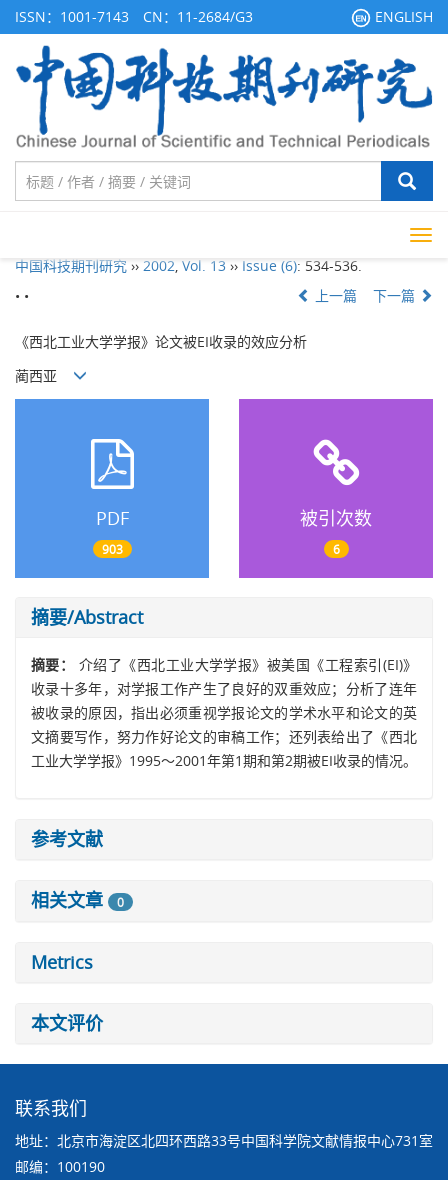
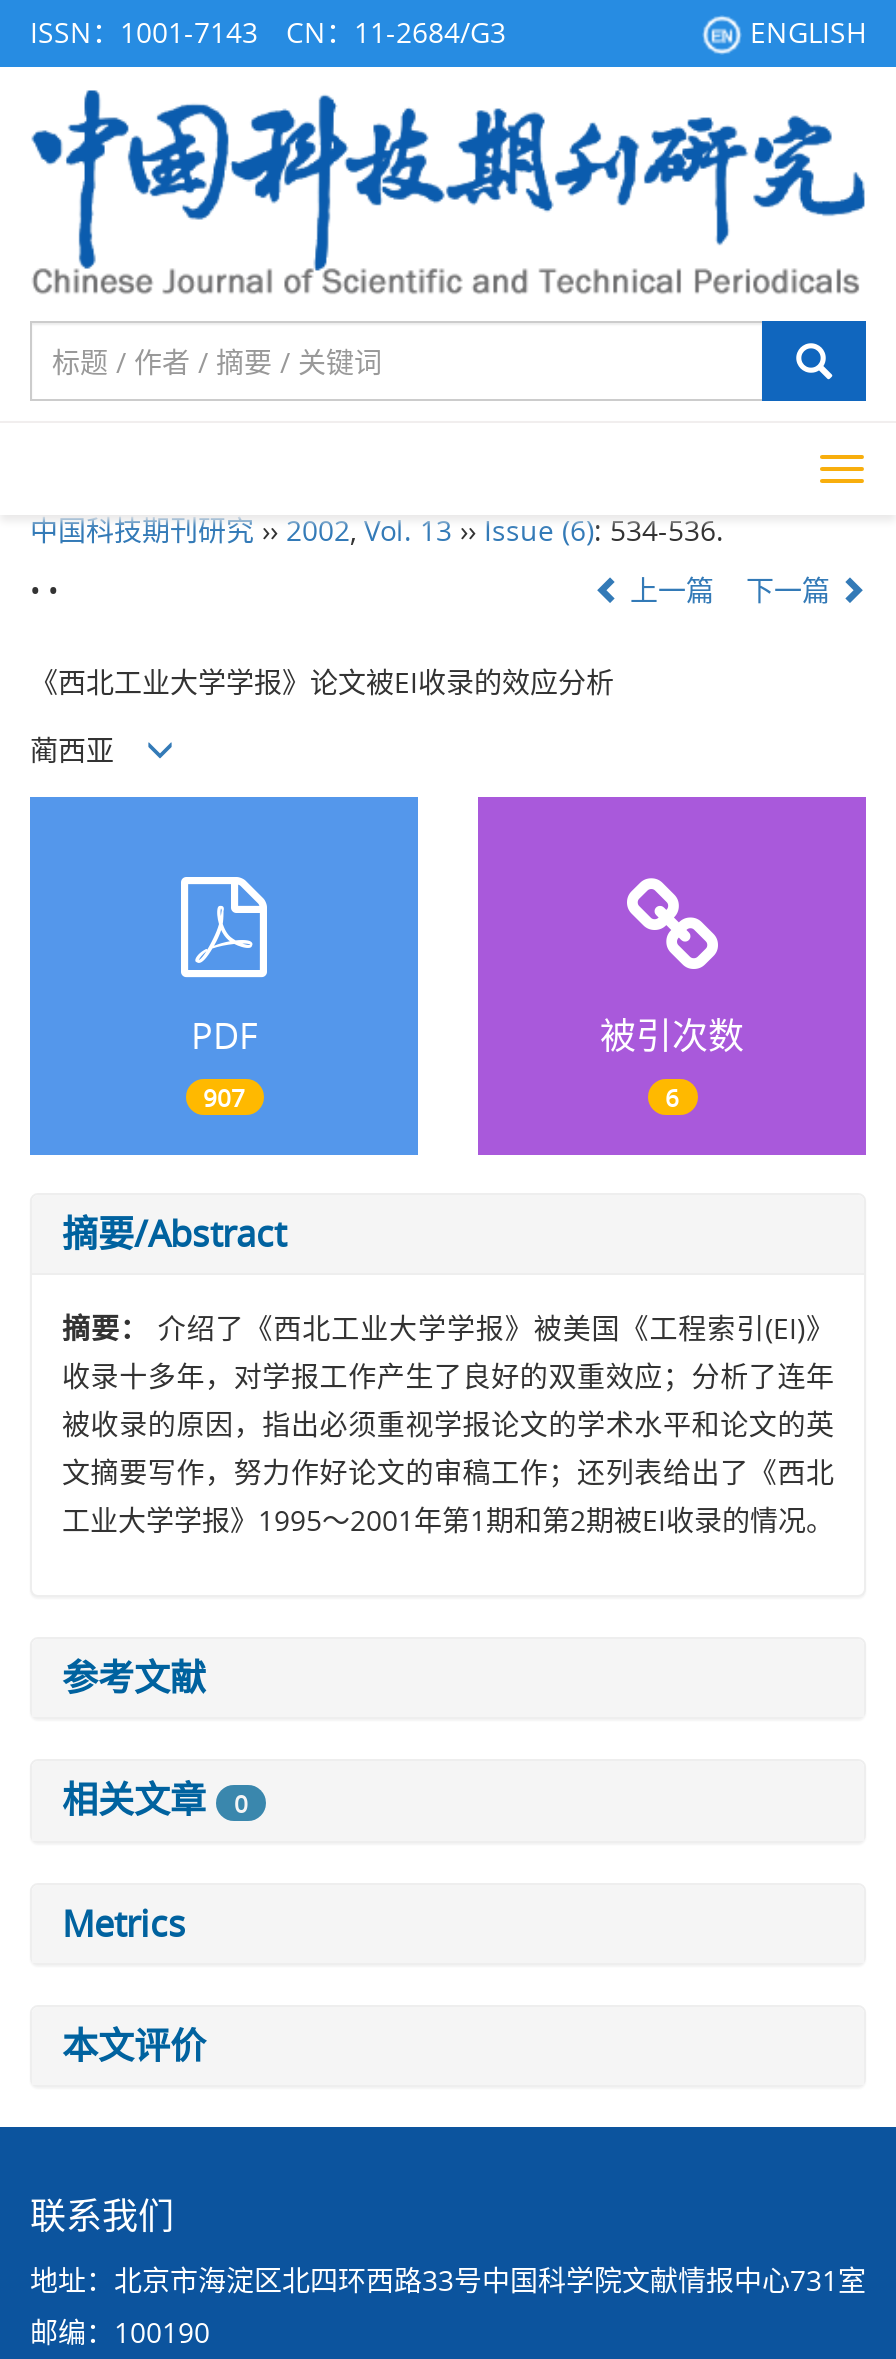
[101,541,122,557] 903 -> [203,1081,245,1113] 907

